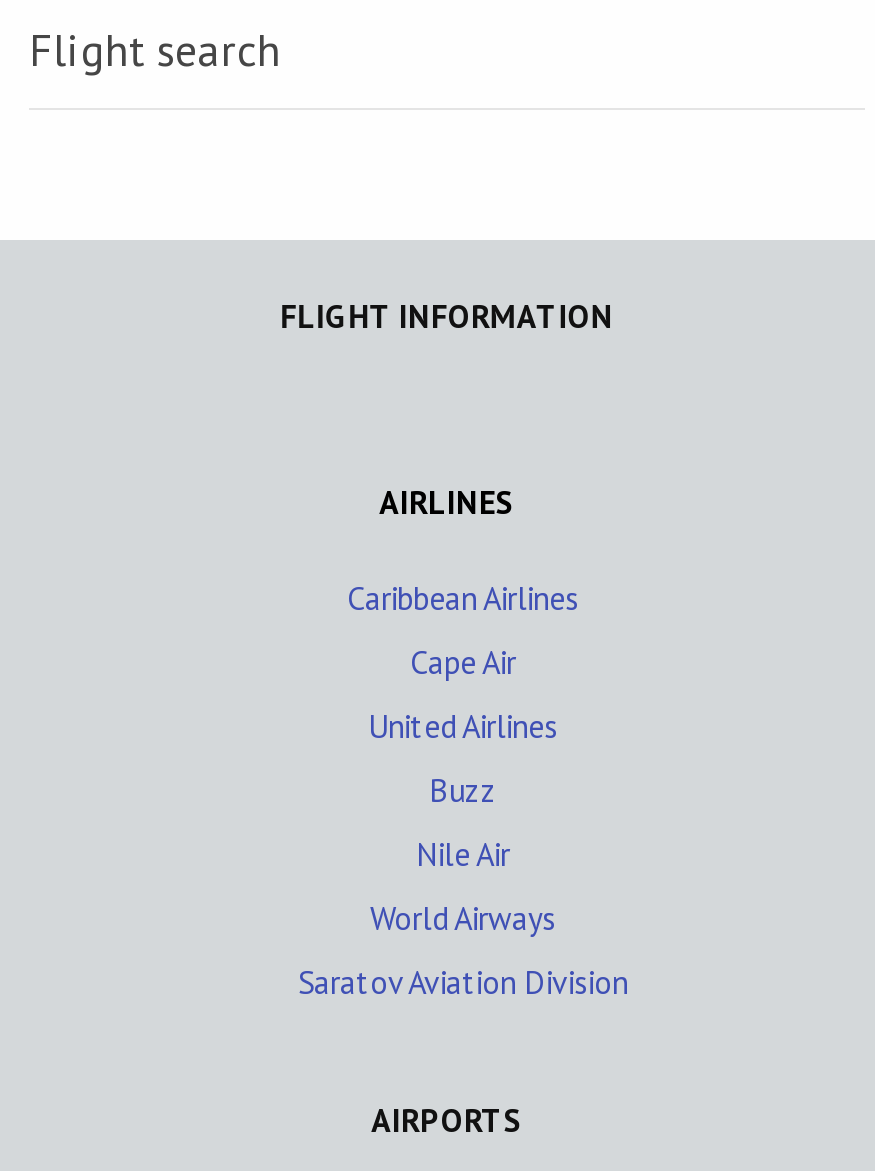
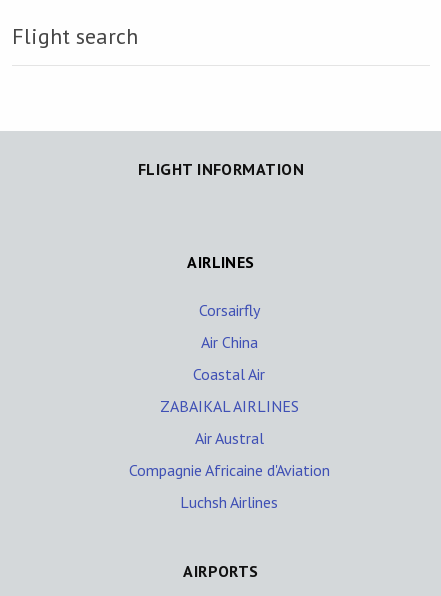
[347,578,579,618] Caribbean Airlines -> [198,300,259,320] Corsairfly
[410,642,516,682] Cape Air -> [200,332,257,352] Air China
[368,706,558,746] United Airlines -> [193,364,265,384] Coastal Air
[429,770,497,810] Buzz -> [159,396,298,416] ZABAIKAL AIRLINES
[416,834,510,874] Nile Air -> [194,428,263,448] Air Austral
[370,898,556,938] World Airways -> [128,460,329,480] Compagnie Africaine d'Aviation
[298,962,628,1002] Saratov Aviation Division -> [180,492,278,512] Luchsh Airlines

